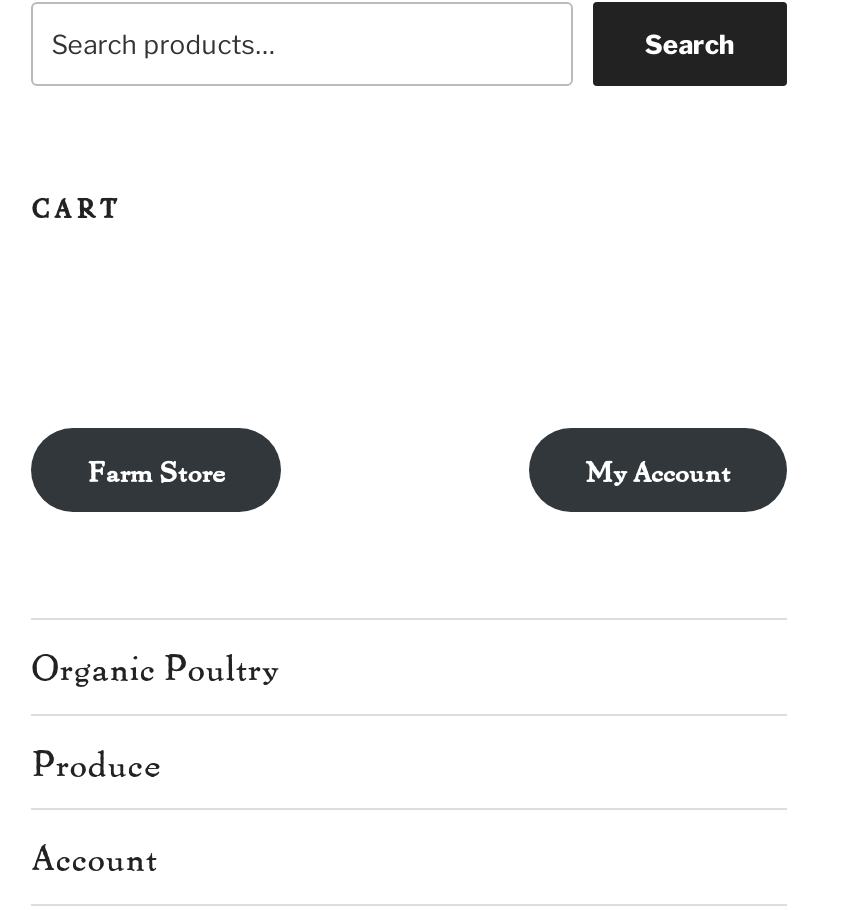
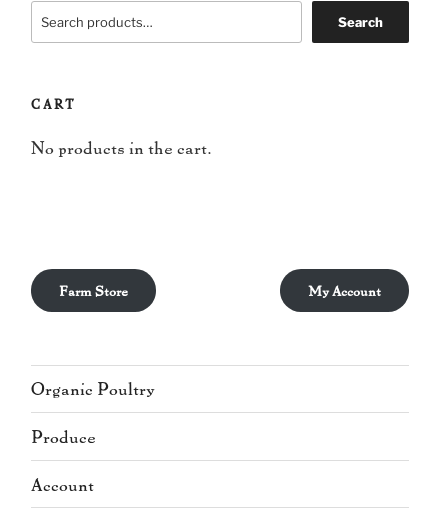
none -> [31,136,212,158] No products in the cart.

